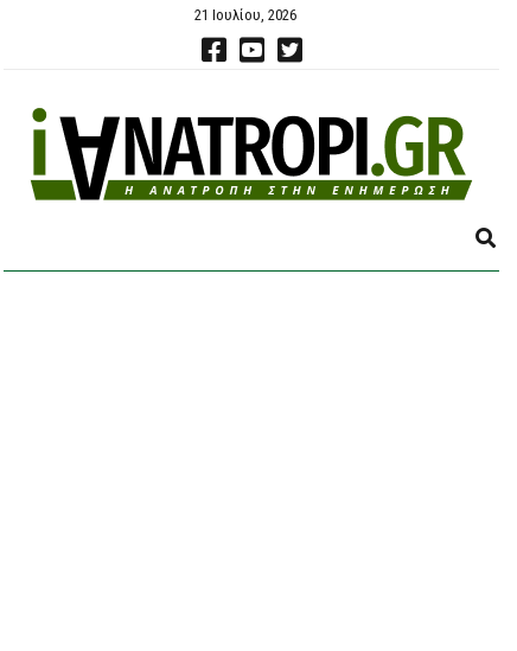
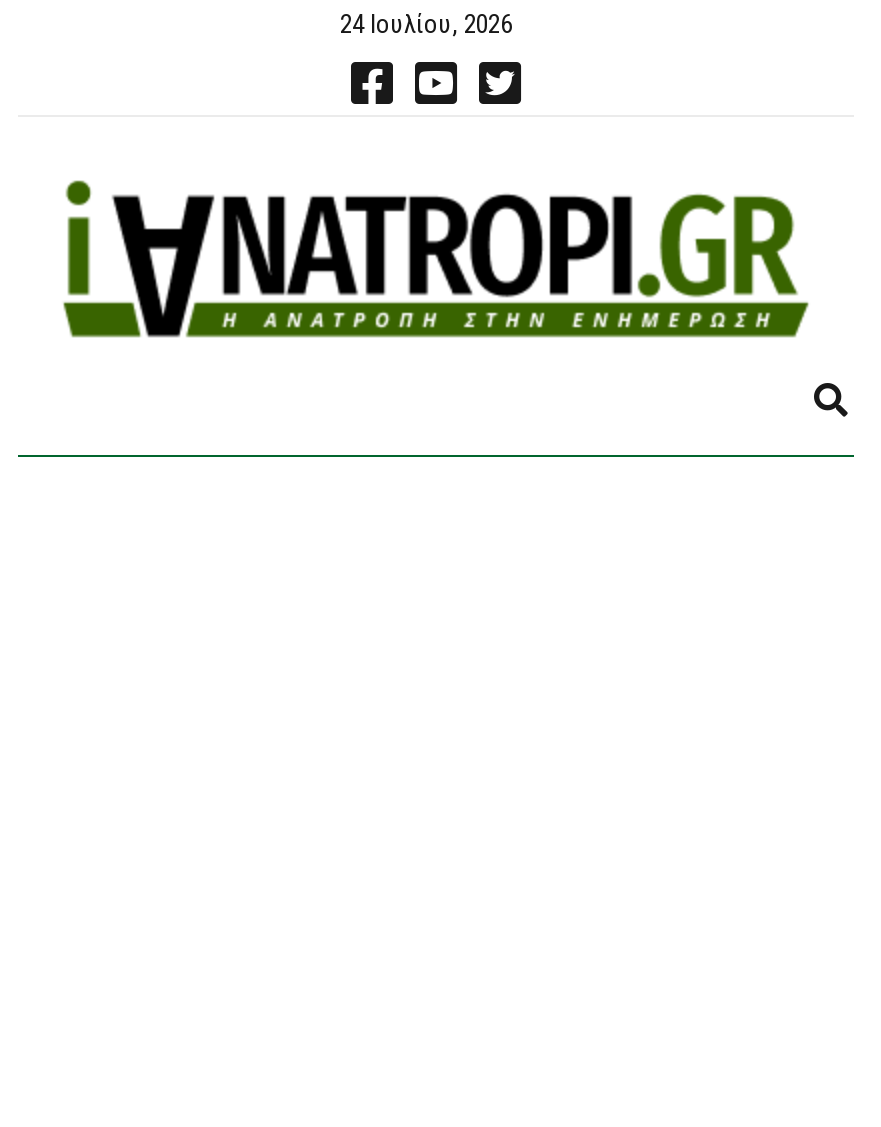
[194,6,296,24] 21 Ιουλίου, 2026 -> [340,9,512,39] 24 Ιουλίου, 2026

